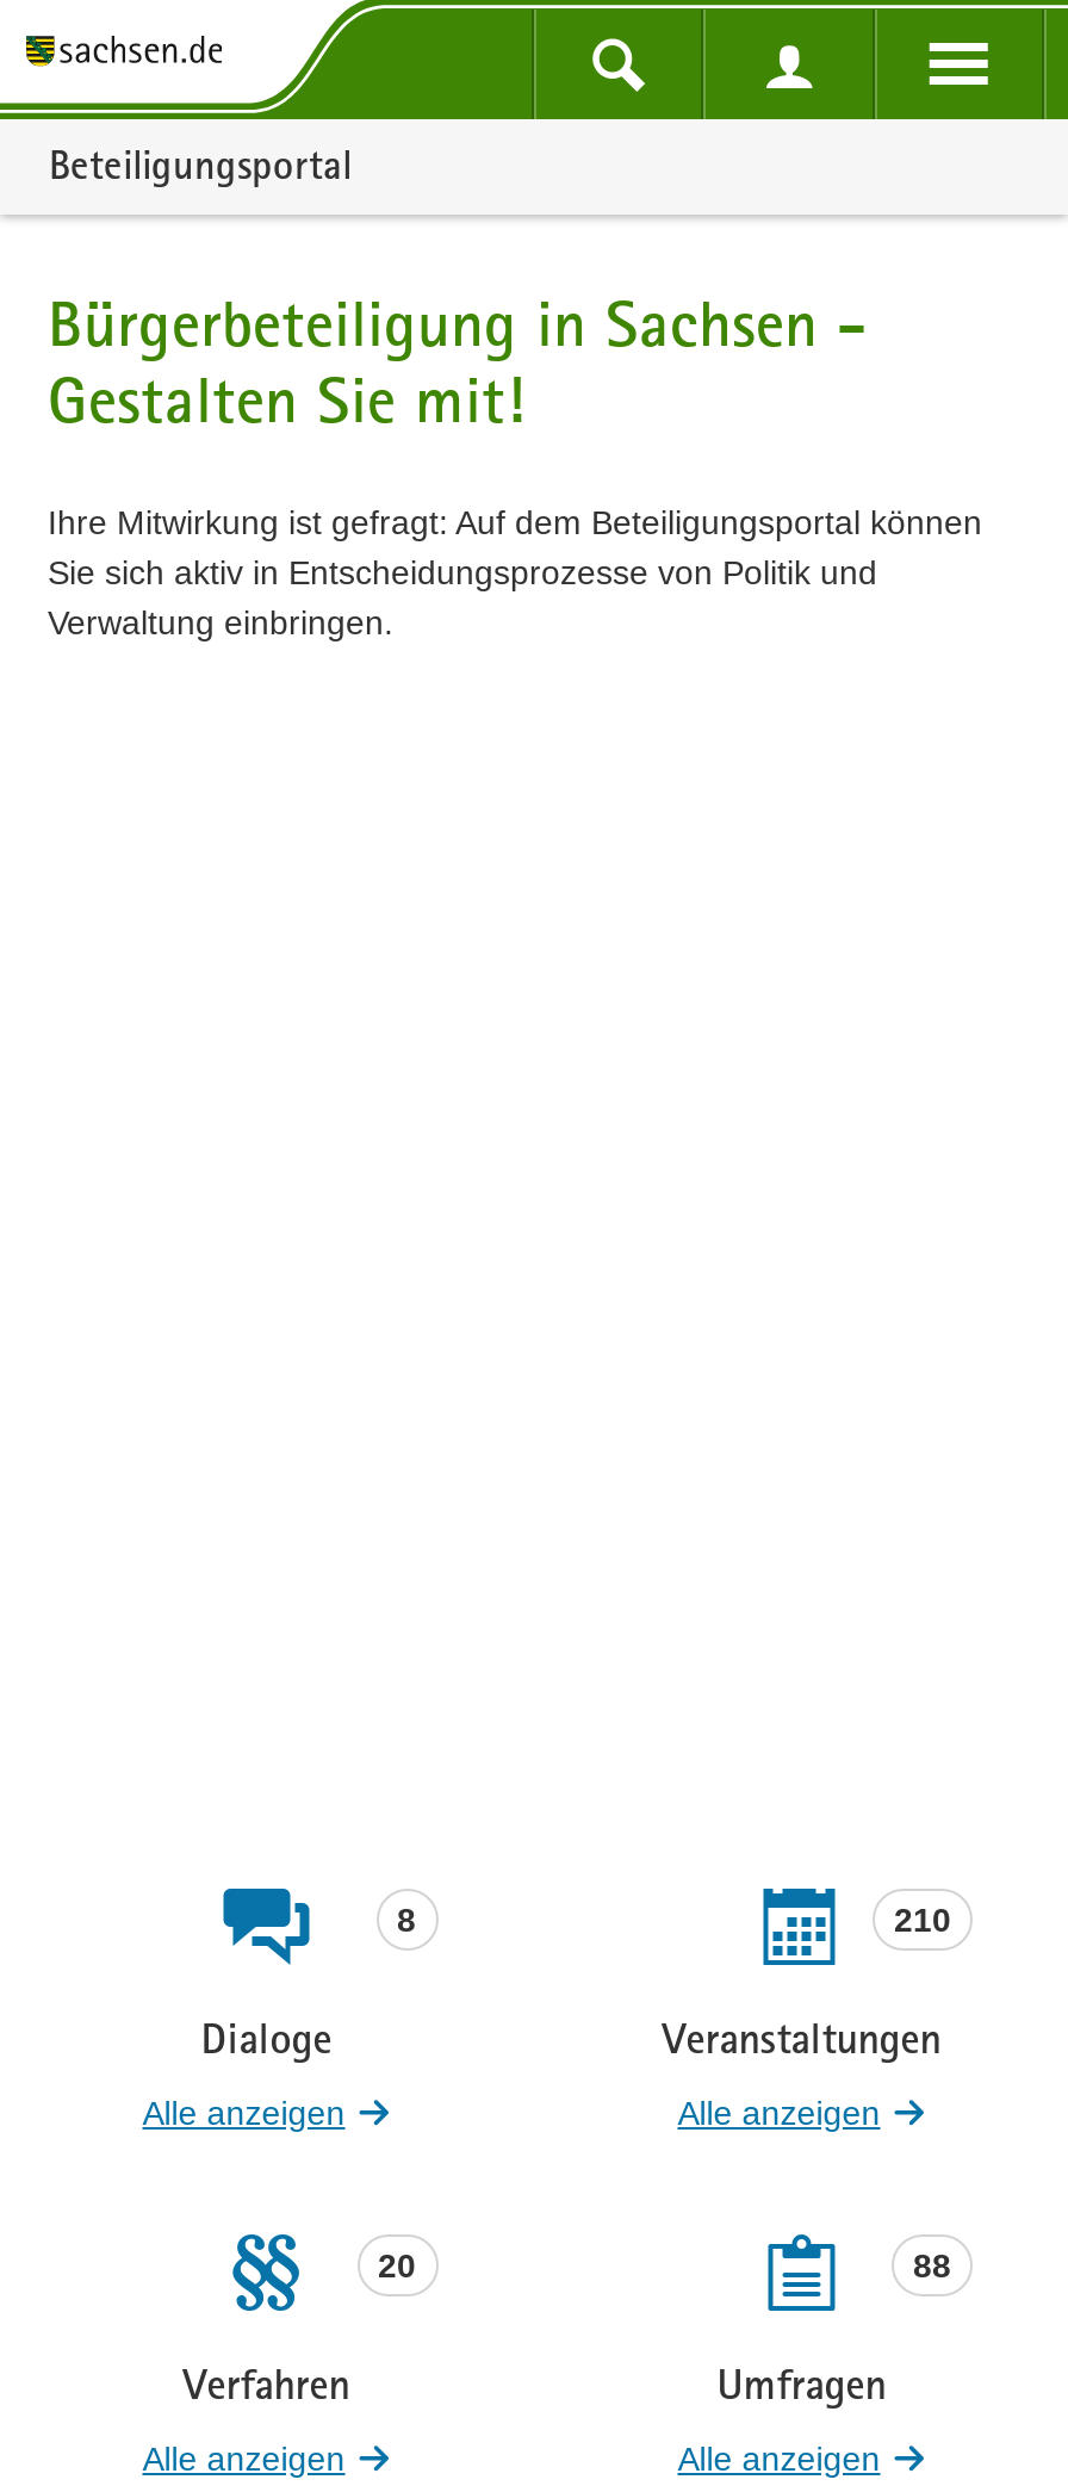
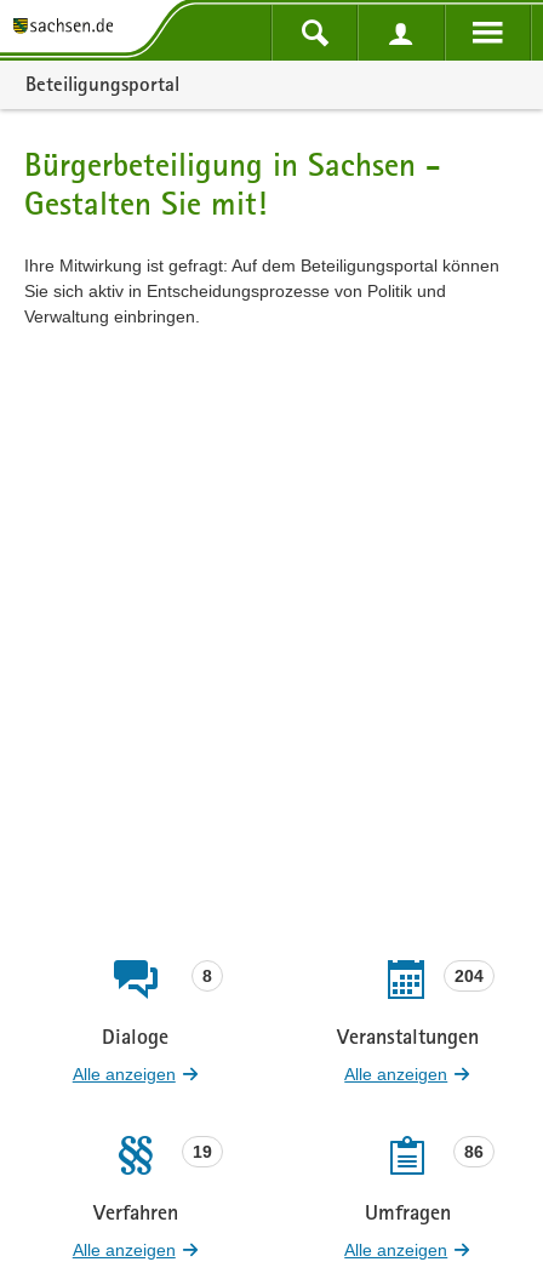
[894,1901,951,1939] 210 -> [455,966,484,986] 204
[378,2246,416,2285] 20 -> [192,1142,212,1161] 19
[913,2246,951,2285] 88 -> [464,1142,484,1161] 86

